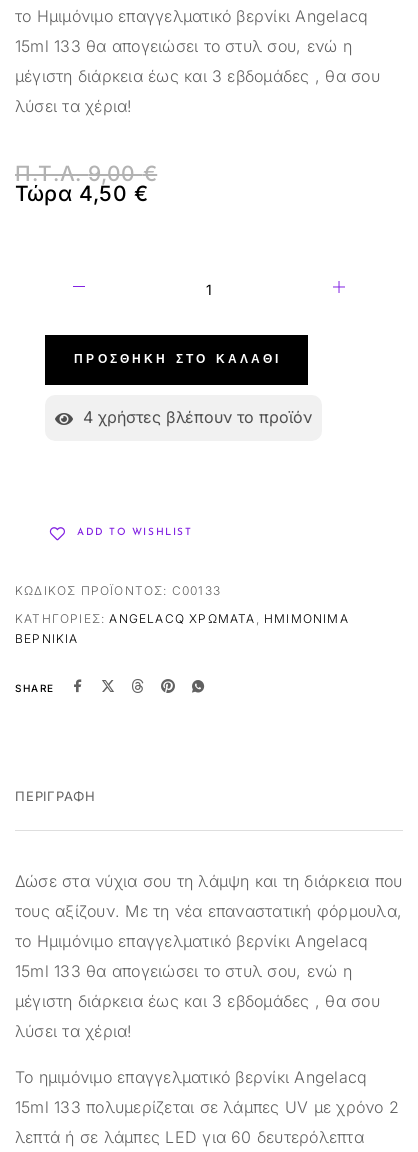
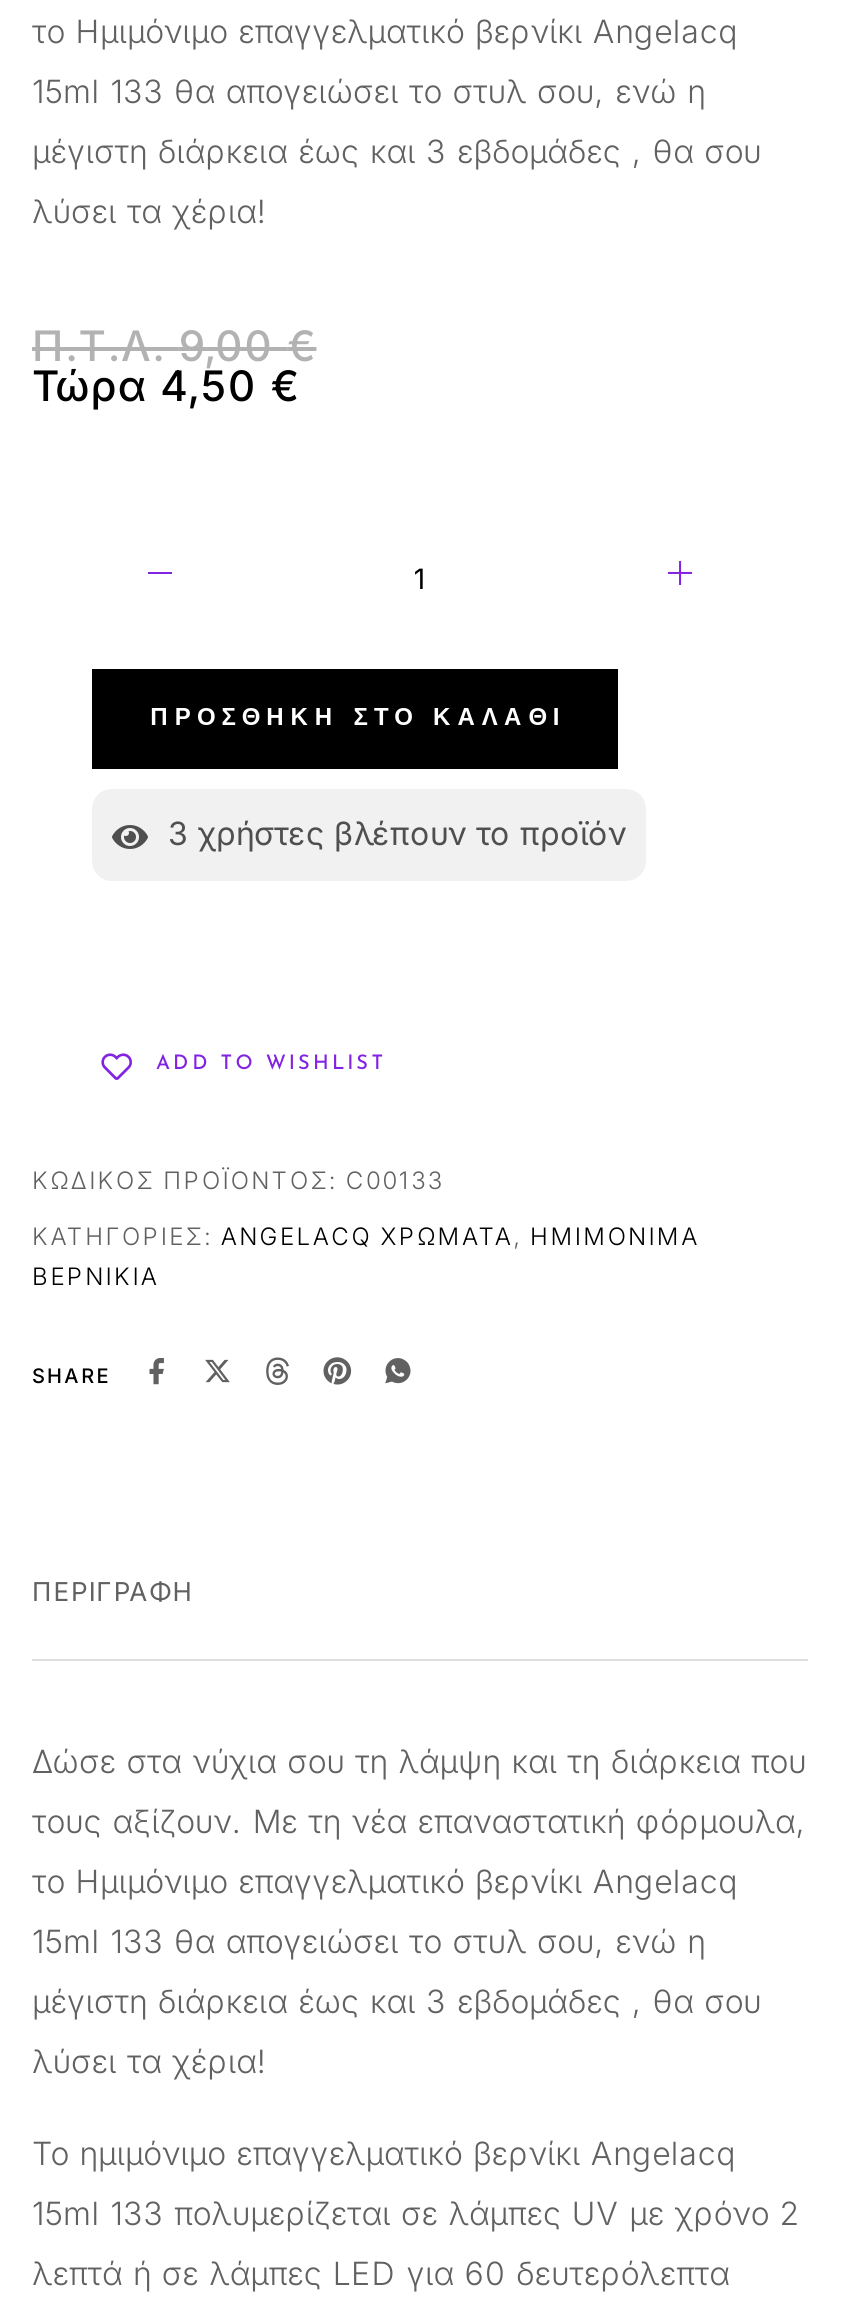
[83,407,312,427] 4 χρήστες βλέπουν το προϊόν -> [168,814,626,854] 3 χρήστες βλέπουν το προϊόν

